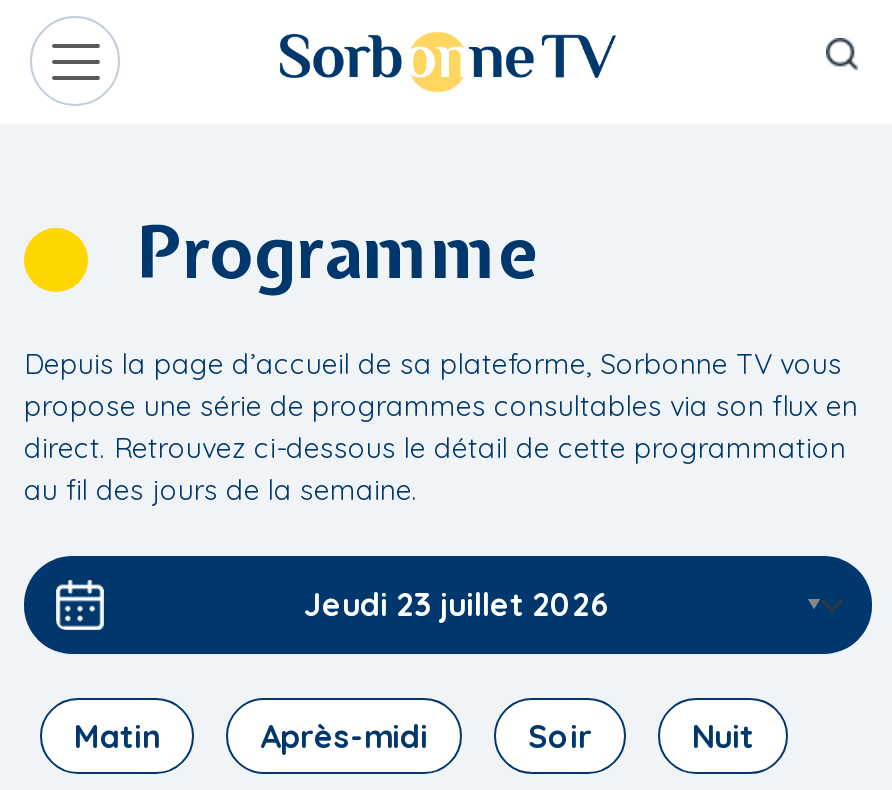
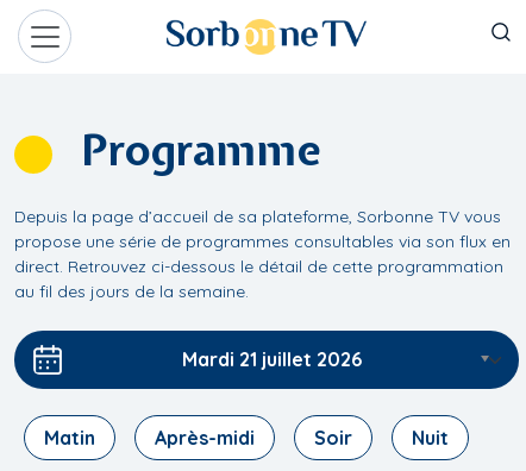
[304,584,608,624] Jeudi 23 juillet 2026 -> [181,347,361,371] Mardi 21 juillet 2026

